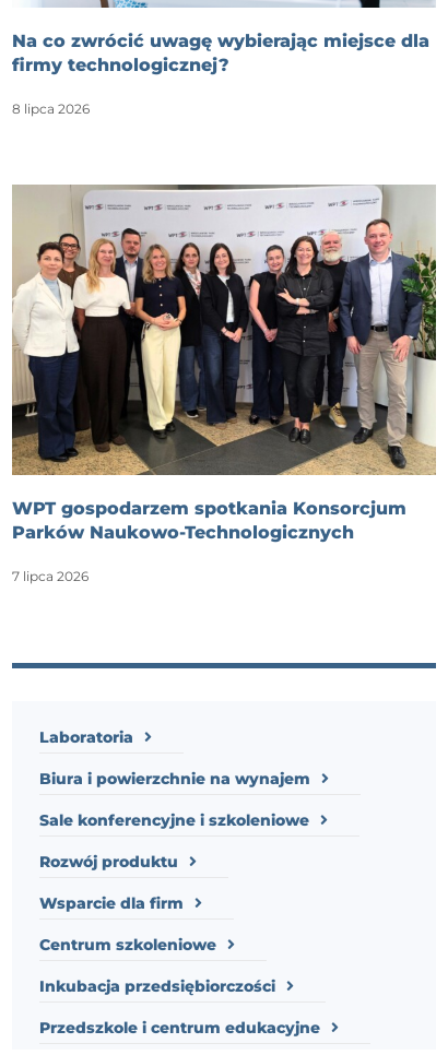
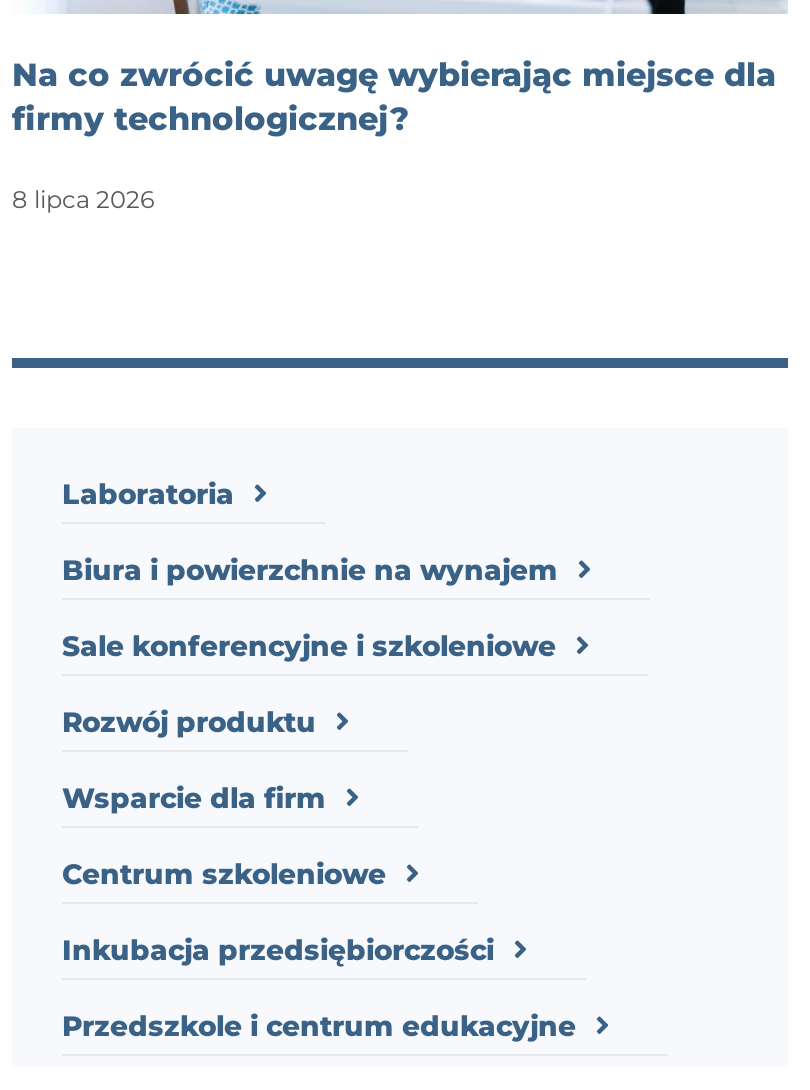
[11,183,437,584] [image] | WPT gospodarzem spotkania Konsorcjum | Parków Naukowo-Technologicznych | 7 lipca 2026 -> none

